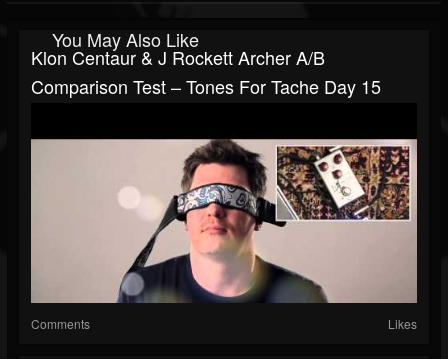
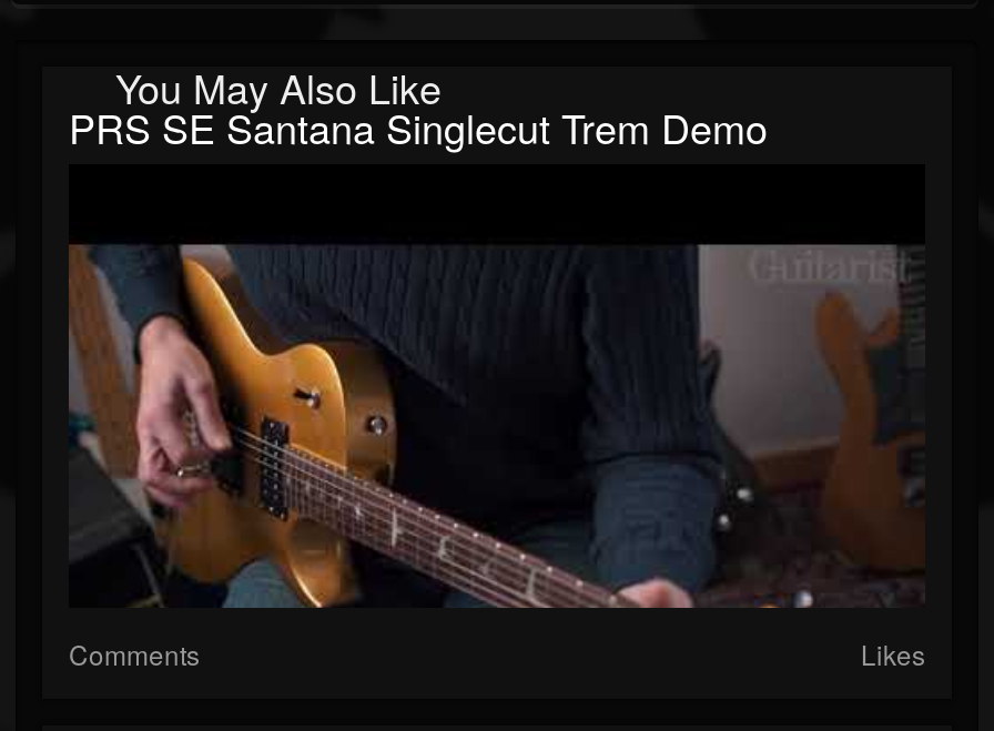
[31,44,381,99] Klon Centaur & J Rockett Archer A/B | Comparison Test – Tones For Tache Day 15 -> [69,98,768,156] PRS SE Santana Singlecut Trem Demo
[30,138,418,304] [image] -> [69,242,925,610] [image]

